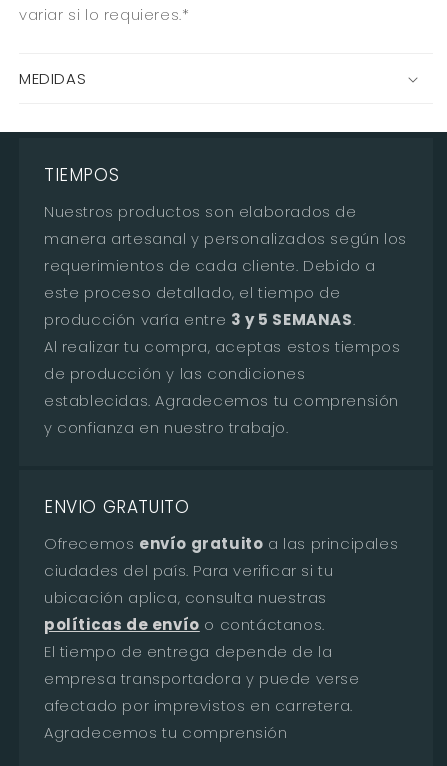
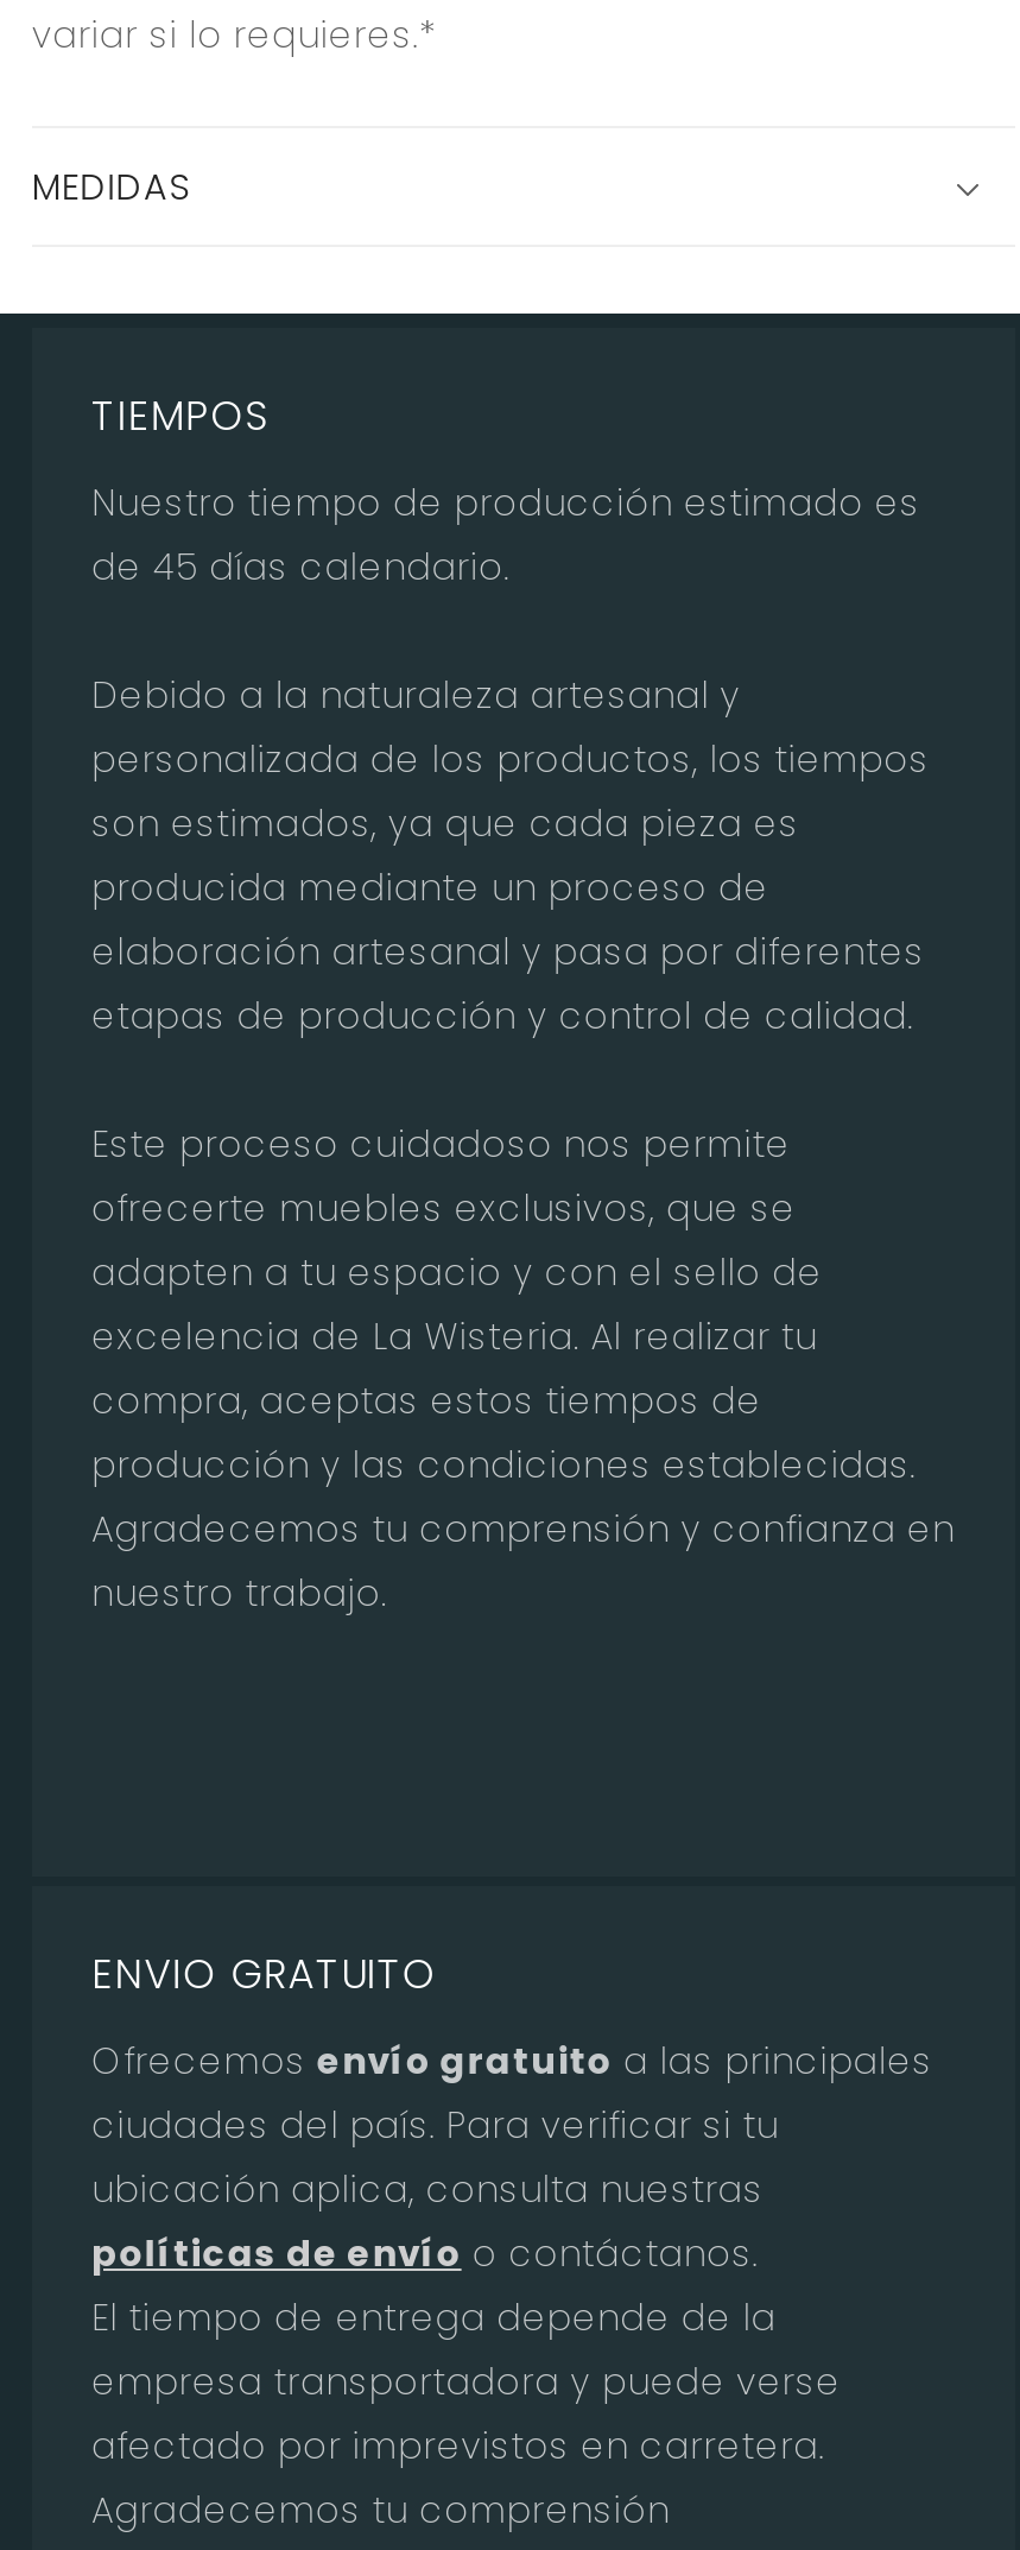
[44,201,407,438] Nuestros productos son elaborados de | manera artesanal y personalizados según los | requerimientos de cada cliente. Debido a | este proceso detallado, el tiempo de | producción varía entre 3 y 5 SEMANAS. | Al realizar tu compra, aceptas estos tiempos | de producción y las condiciones | establecidas. Agradecemos tu comprensión | y confianza en nuestro trabajo. -> [91,478,955,1619] Nuestro tiempo de producción estimado es | de 45 días calendario. | Debido a la naturaleza artesanal y | personalizada de los productos, los tiempos | son estimados, ya que cada pieza es | producida mediante un proceso de | elaboración artesanal y pasa por diferentes | etapas de producción y control de calidad. | Este proceso cuidadoso nos permite | ofrecerte muebles exclusivos, que se | adapten a tu espacio y con el sello de | excelencia de La Wisteria. Al realizar tu | compra, aceptas estos tiempos de | producción y las condiciones establecidas. | Agradecemos tu comprensión y confianza en | nuestro trabajo.

